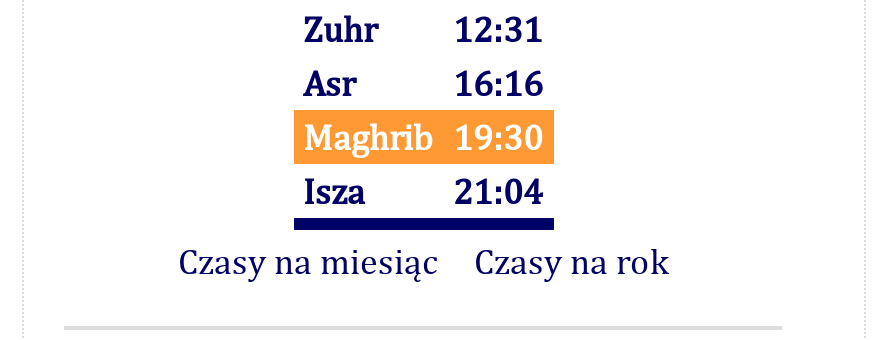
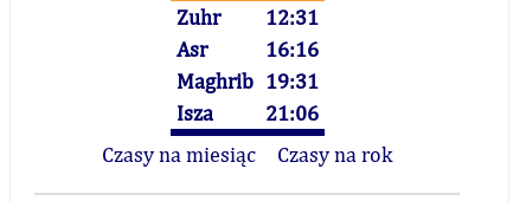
[303,116,543,158] Maghrib 19:30 -> [176,69,318,93] Maghrib 19:31
[453,170,543,212] 21:04 -> [265,100,318,125] 21:06

